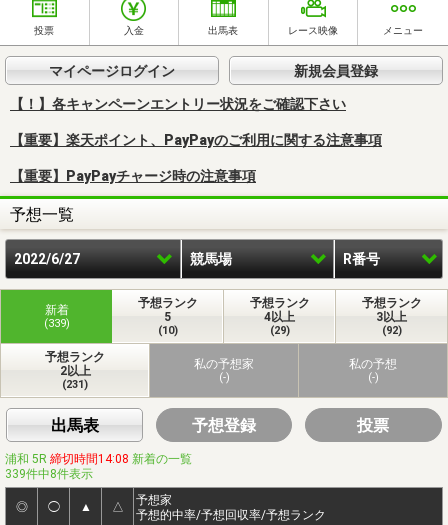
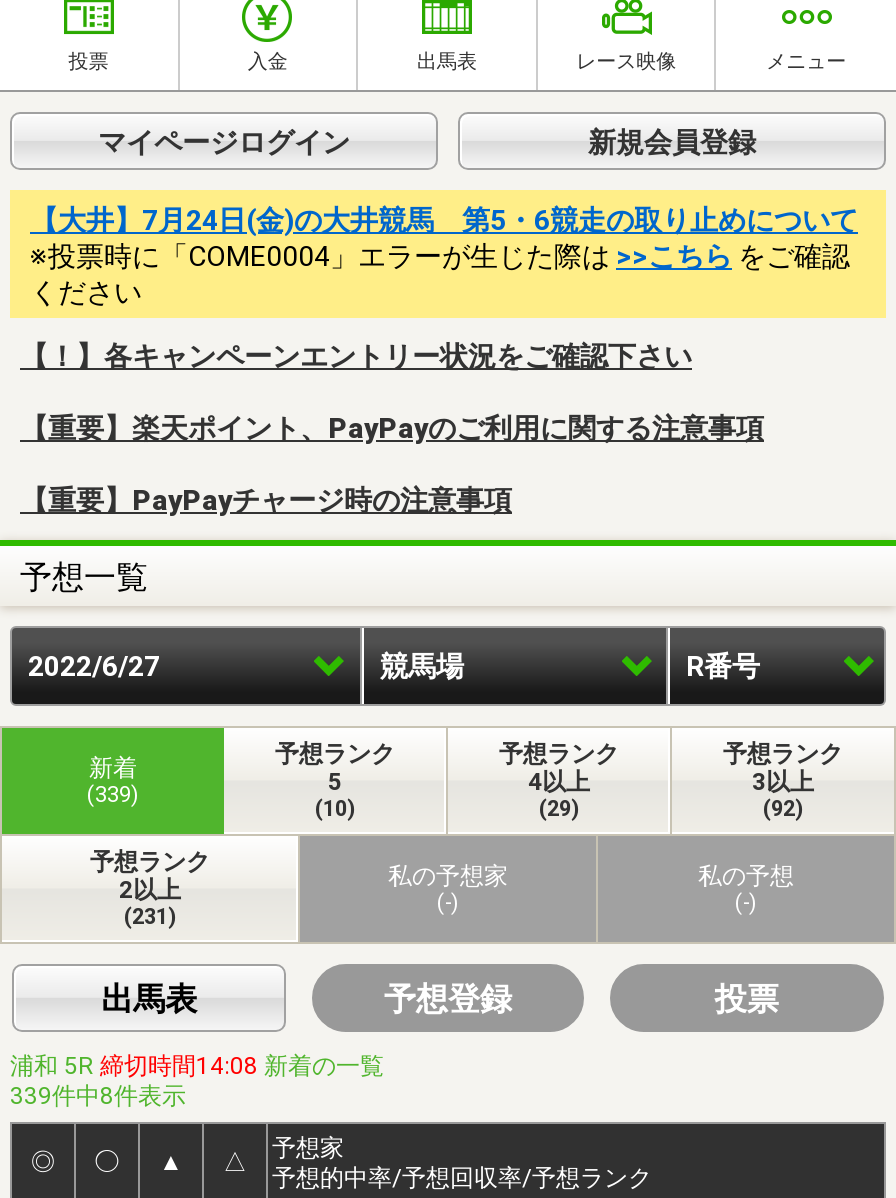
none -> [30,204,858,308] 【大井】7月24日(金)の大井競馬 第5・6競走の取り止めについて | ※投票時に「COME0004」エラーが生じた際は>>こちらをご確認 | ください

